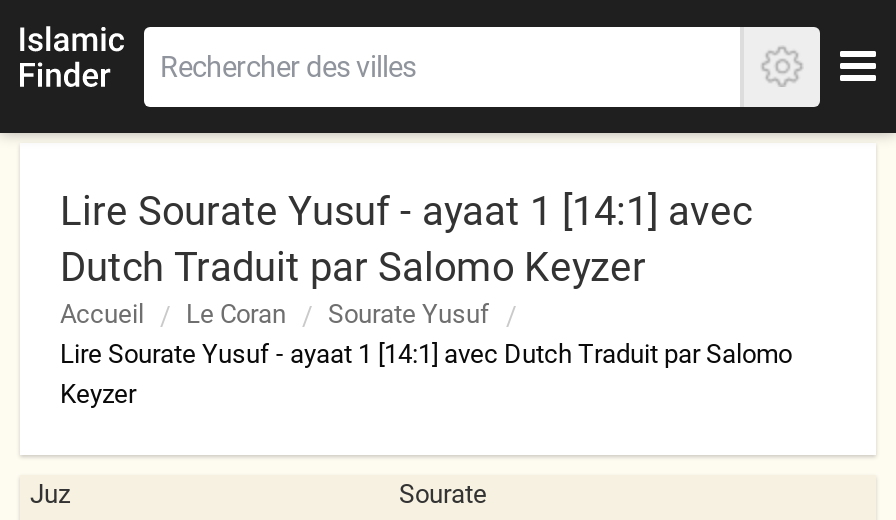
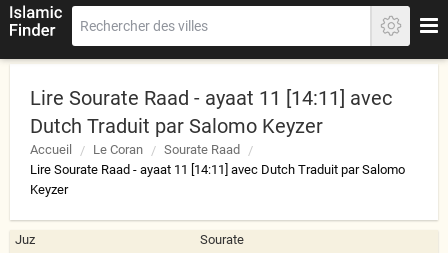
[60,187,752,235] Lire Sourate Yusuf - ayaat 1 [14:1] avec -> [30,86,392,110] Lire Sourate Raad - ayaat 11 [14:11] avec
[328,299,490,329] Sourate Yusuf -> [164,142,240,157] Sourate Raad
[60,339,792,369] Lire Sourate Yusuf - ayaat 1 [14:1] avec Dutch Traduit par Salomo -> [30,162,405,177] Lire Sourate Raad - ayaat 11 [14:11] avec Dutch Traduit par Salomo

